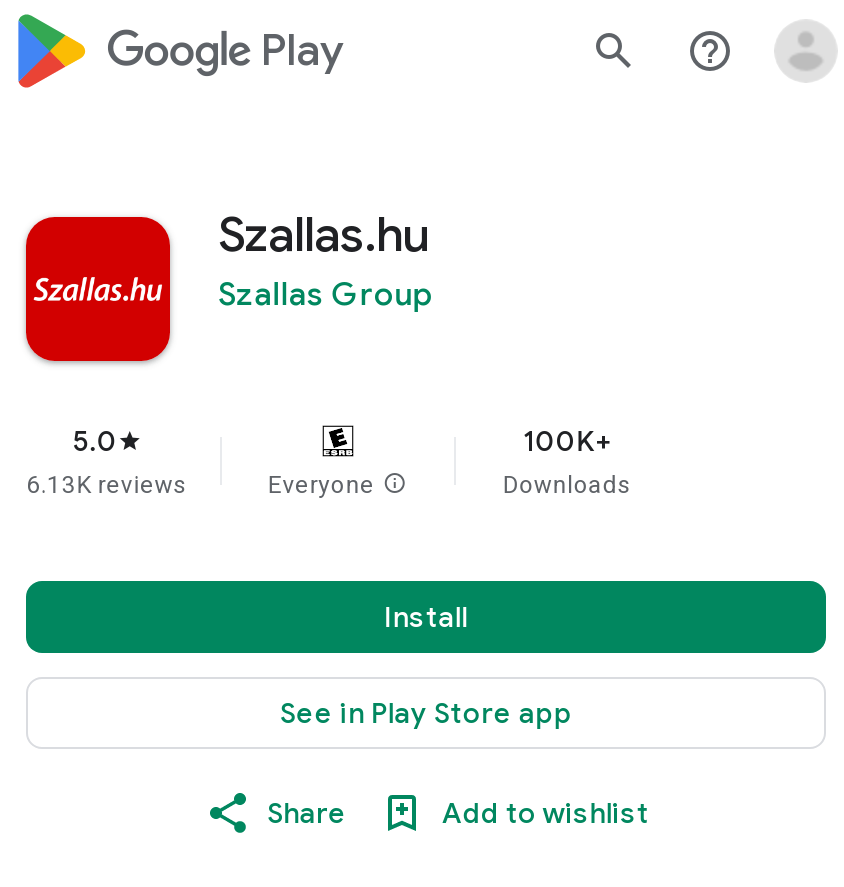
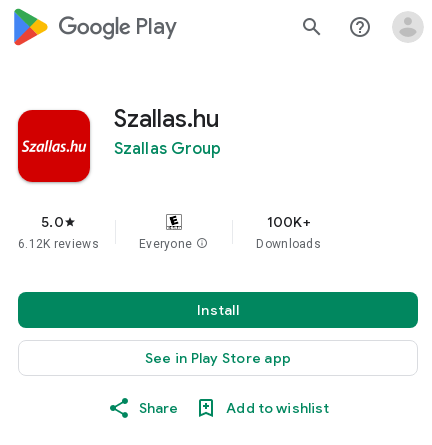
[26,471,188,499] 6.13K reviews -> [18,237,99,251] 6.12K reviews

